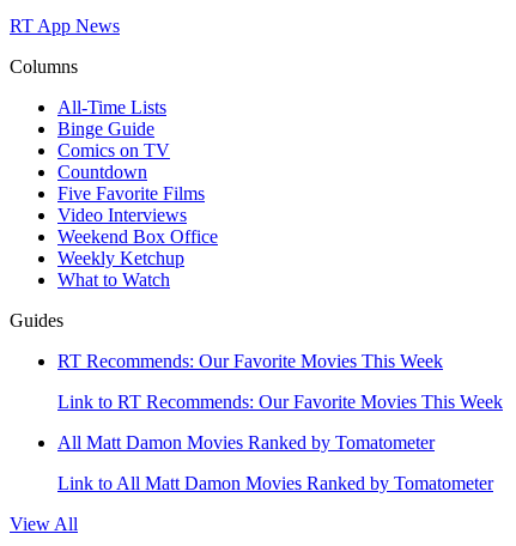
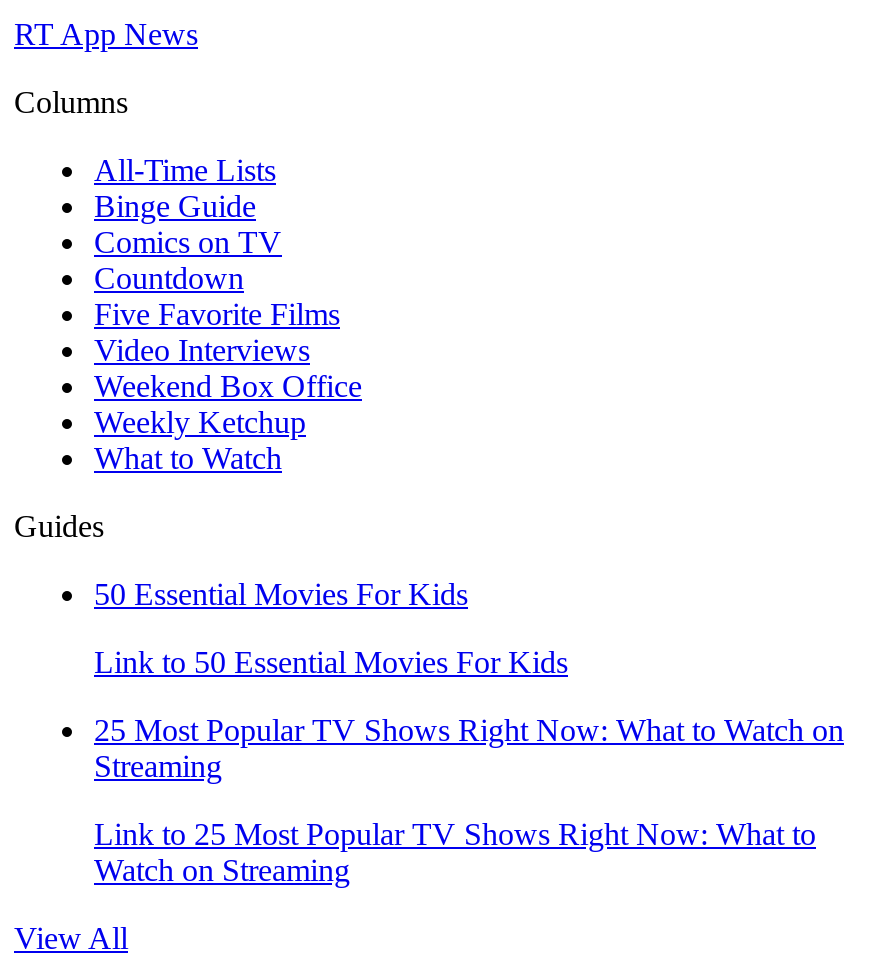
[57,351,443,371] RT Recommends: Our Favorite Movies This Week -> [94,577,468,611] 50 Essential Movies For Kids
[57,392,503,412] Link to RT Recommends: Our Favorite Movies This Week -> [94,645,568,679] Link to 50 Essential Movies For Kids
[57,432,435,453] All Matt Damon Movies Ranked by Tomatometer -> [94,713,844,783] 25 Most Popular TV Shows Right Now: What to Watch on | Streaming
[57,473,493,493] Link to All Matt Damon Movies Ranked by Tomatometer -> [94,817,816,887] Link to 25 Most Popular TV Shows Right Now: What to | Watch on Streaming

